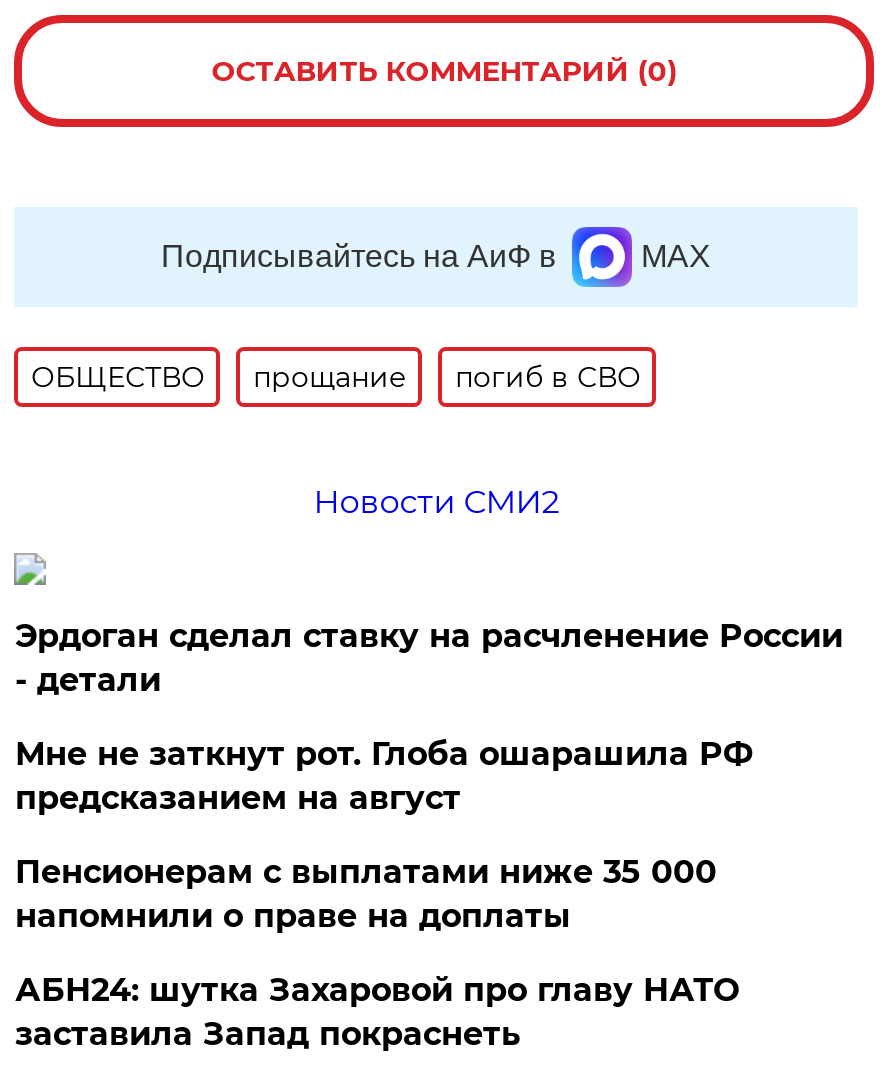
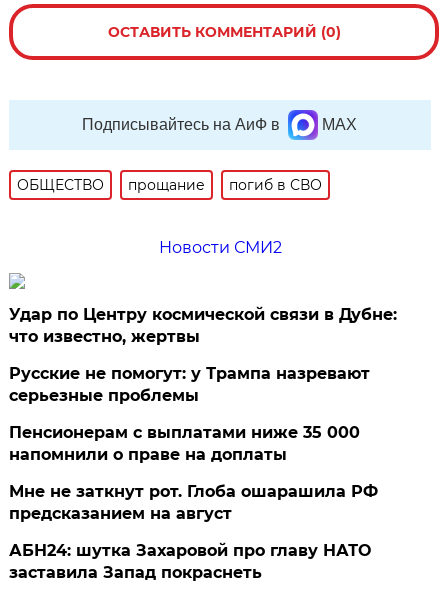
none -> [9,364,370,405] Русские не помогут: у Трампа назревают | серьезные проблемы
[15,617,843,699] Эрдоган сделал ставку на расчленение России | - детали -> [9,305,397,346] Удар по Центру космической связи в Дубне: | что известно, жертвы
moved [15,735,753,817] -> [9,482,378,523]: Мне не заткнут рот. Глоба ошарашила РФ | предсказанием на август

